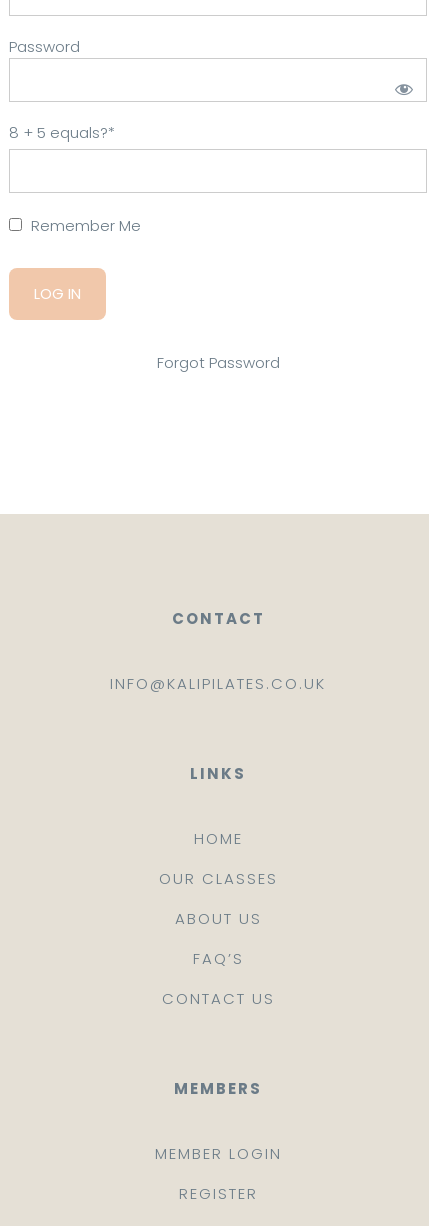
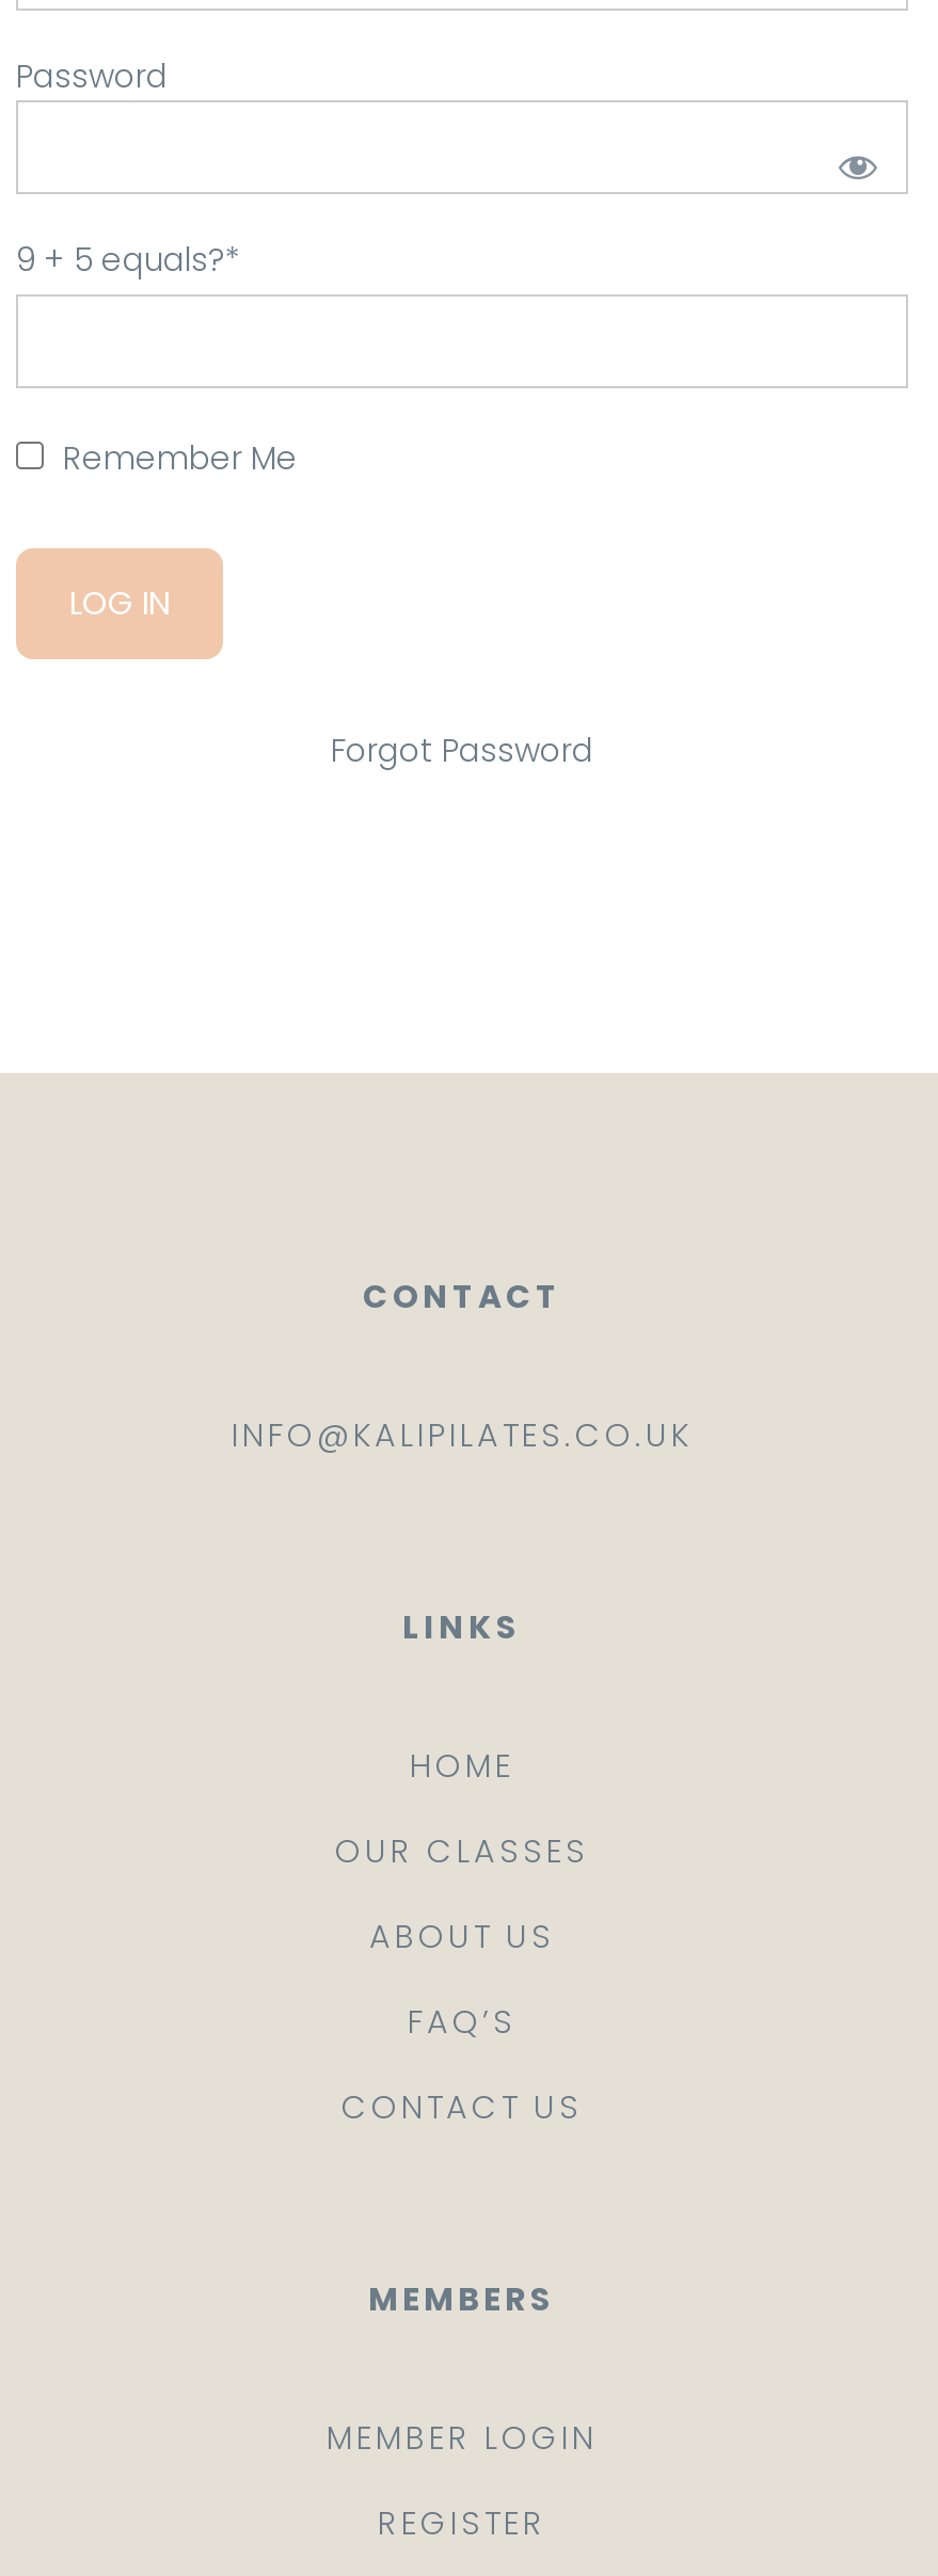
[9,122,115,143] 8 + 5 equals?* -> [16,237,240,282] 9 + 5 equals?*

